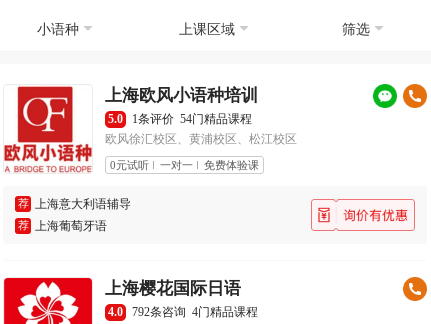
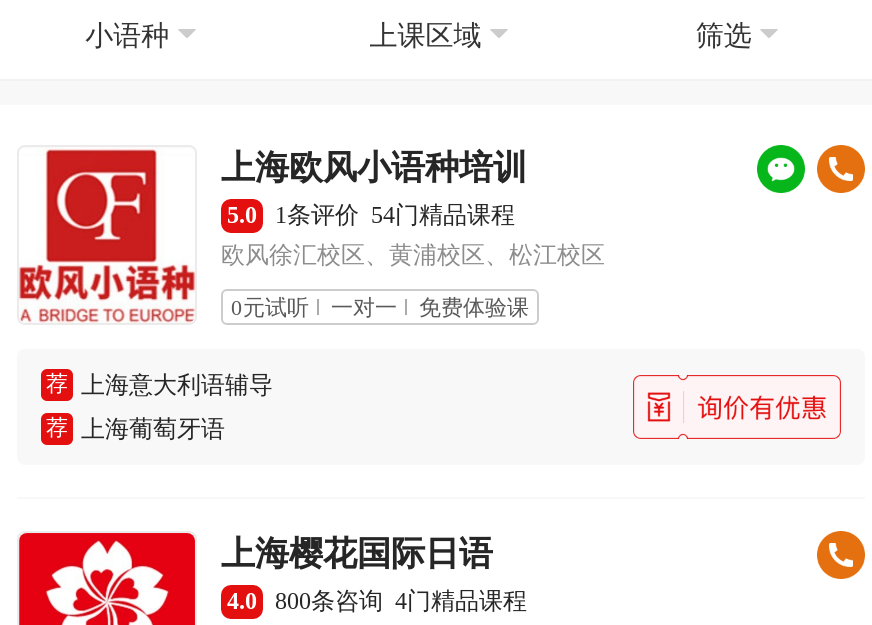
[132,305,258,319] 792条咨询 4门精品课程 -> [275,587,527,615] 800条咨询 4门精品课程

